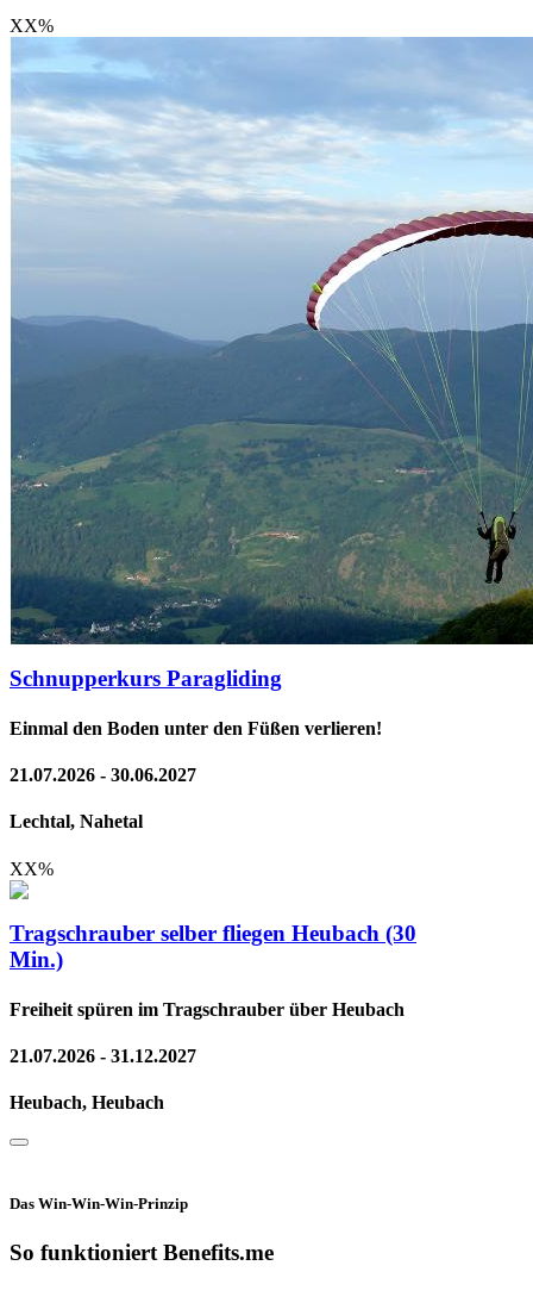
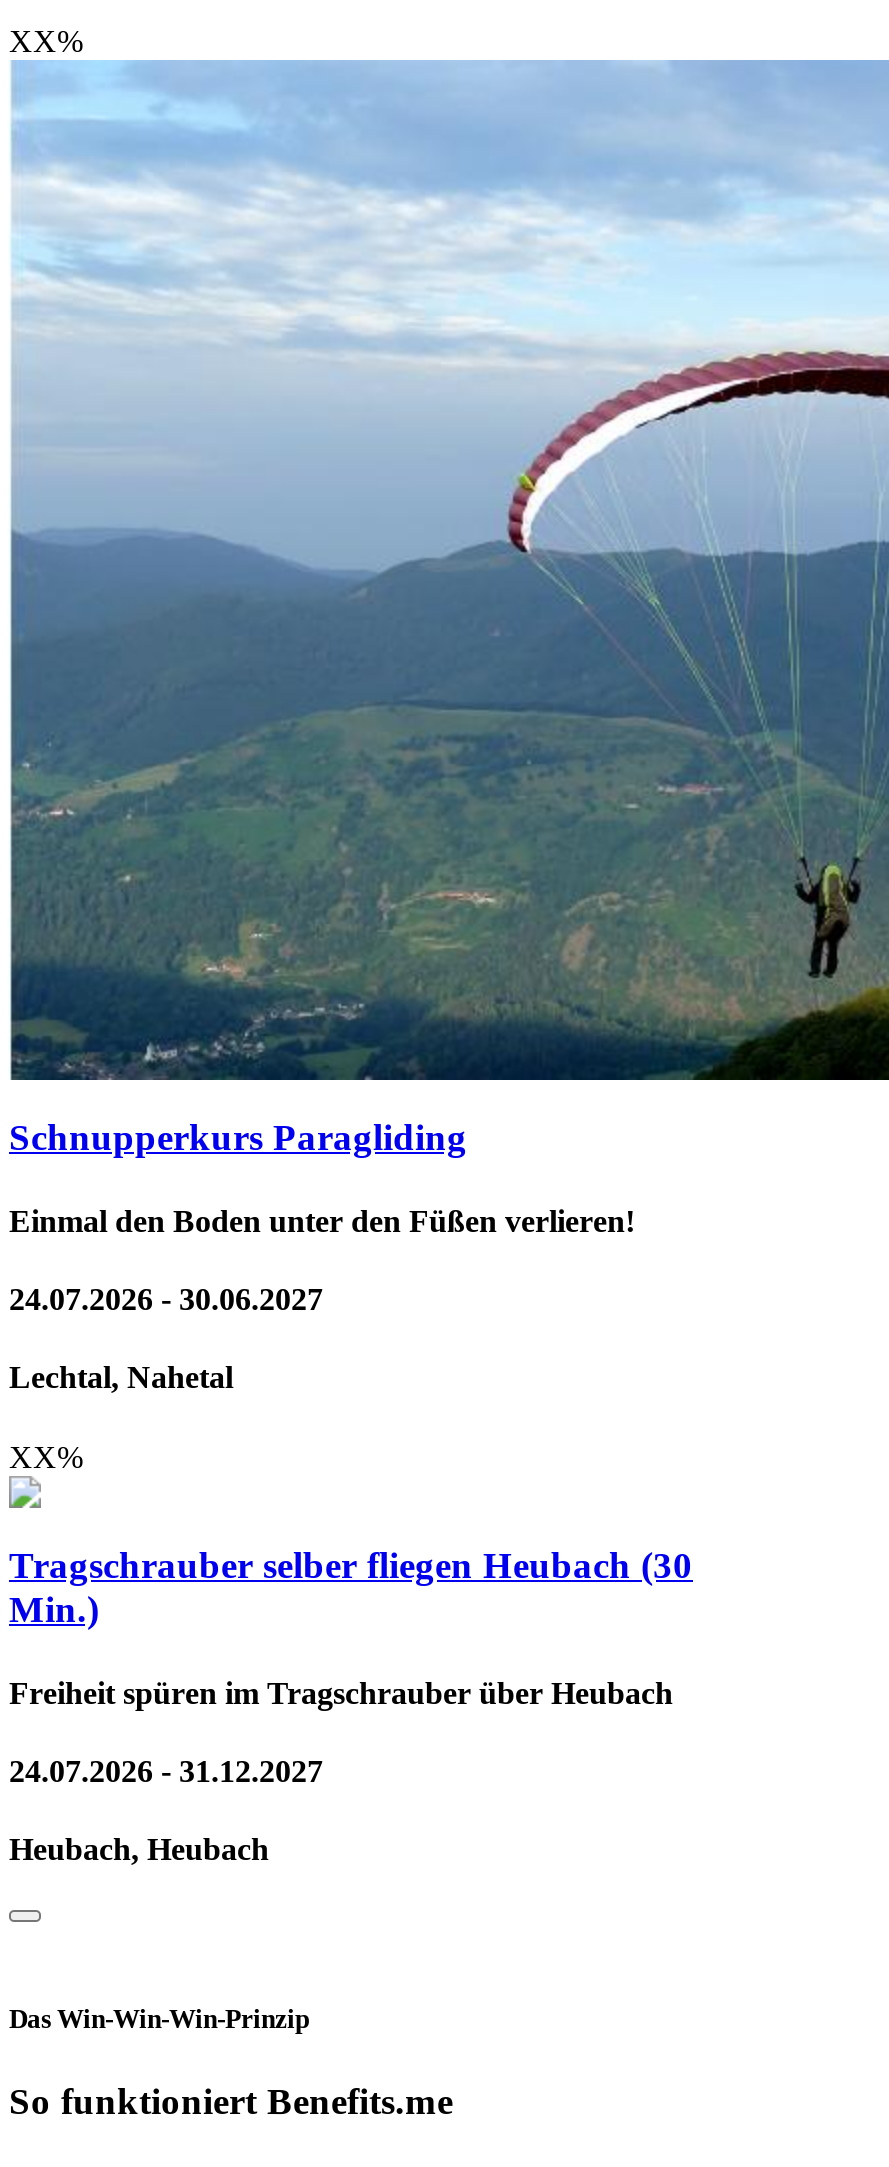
[10,765,196,785] 21.07.2026 - 30.06.2027 -> [9,1282,323,1316] 24.07.2026 - 30.06.2027
[10,1045,196,1066] 21.07.2026 - 31.12.2027 -> [9,1754,323,1788] 24.07.2026 - 31.12.2027

